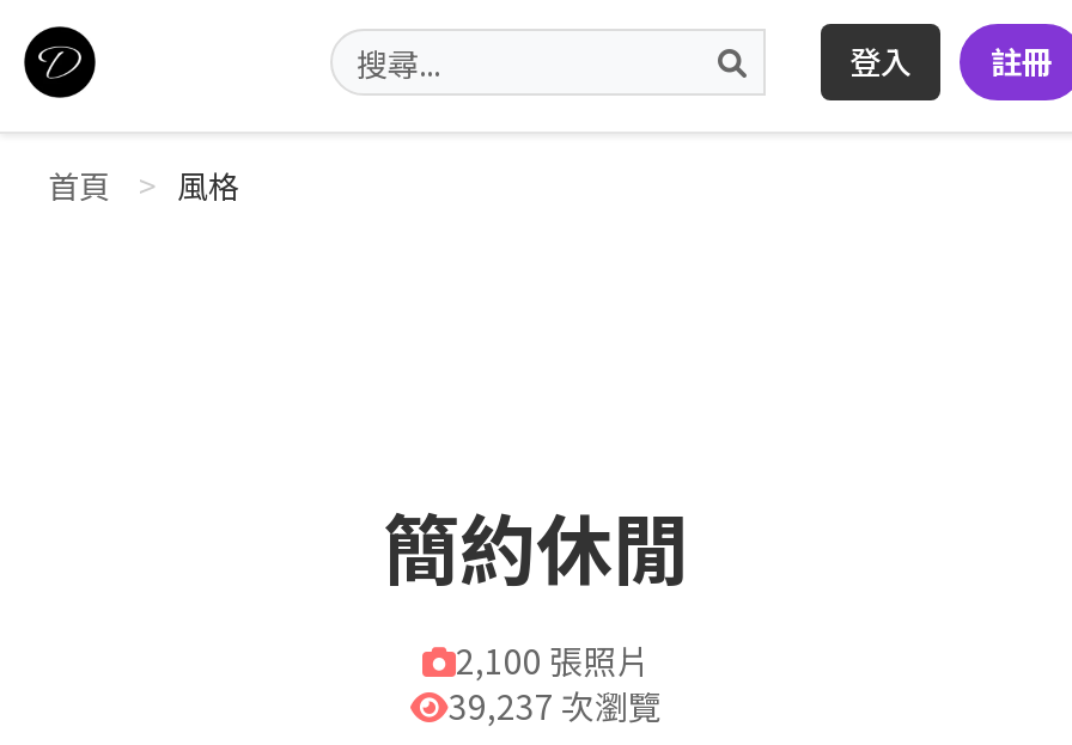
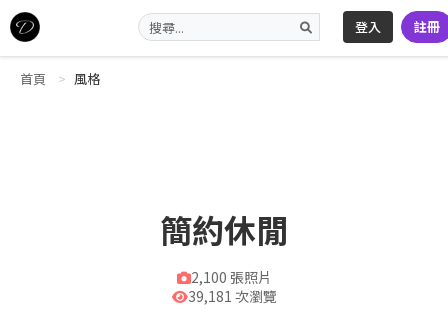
[449,682,662,729] 39,237 次瀏覽 -> [187,286,276,306] 39,181 次瀏覽

